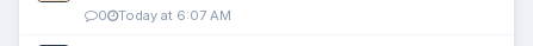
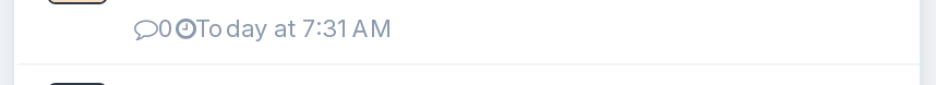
[98,7,231,24] 0 Today at 6:07 AM -> [158,13,392,44] 0 Today at 7:31 AM

